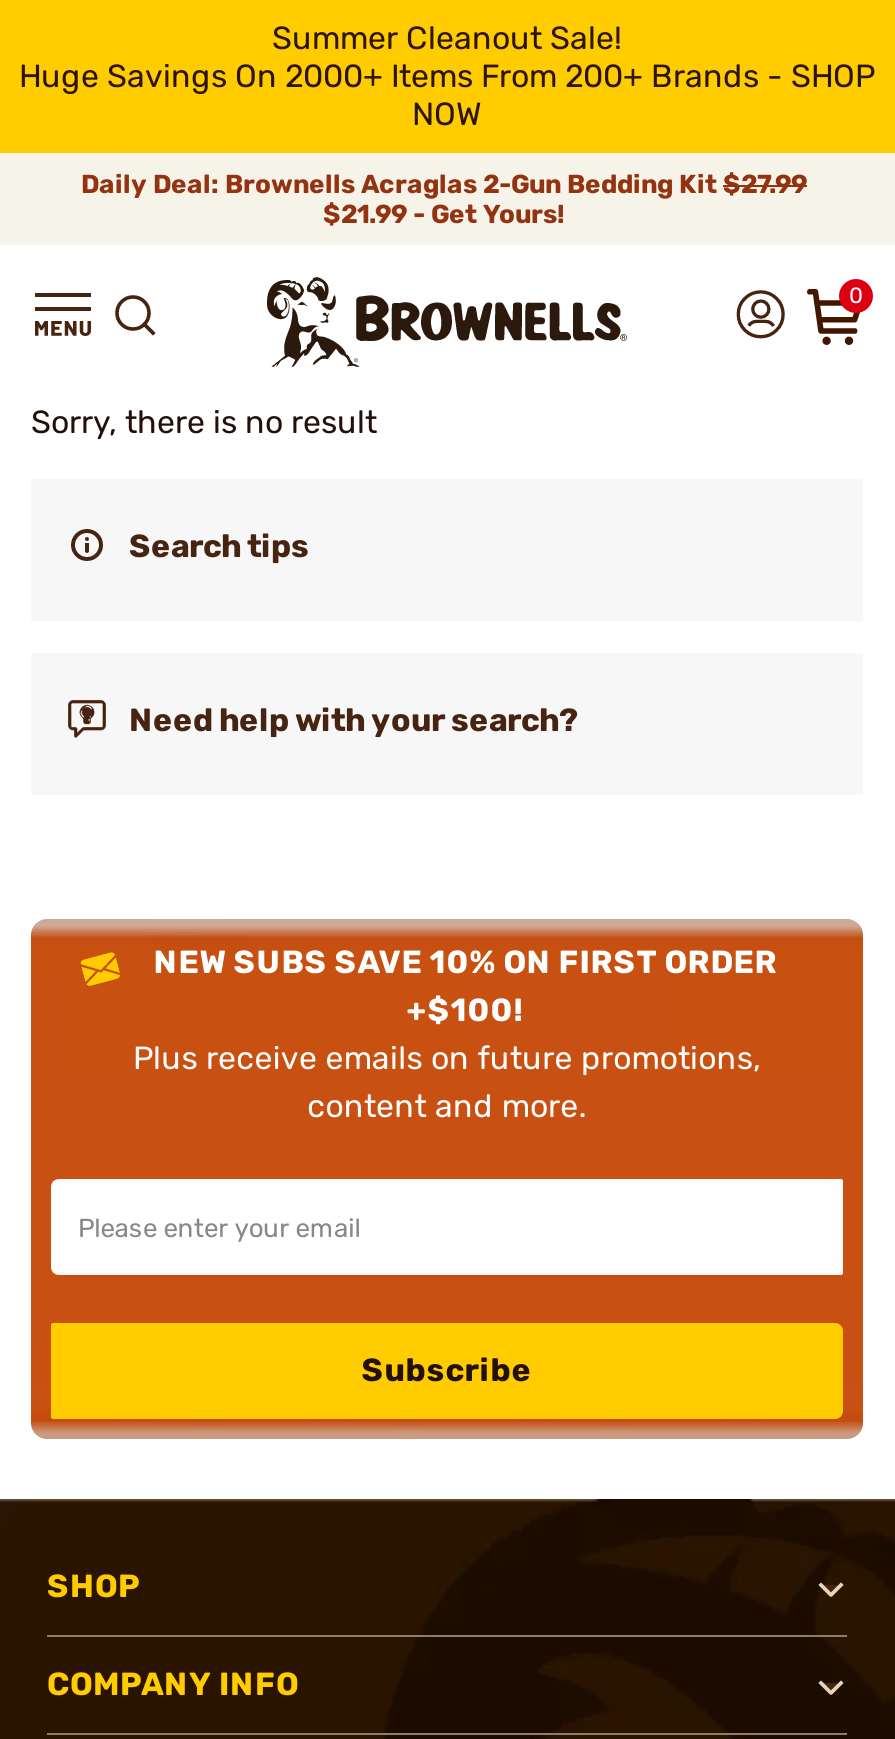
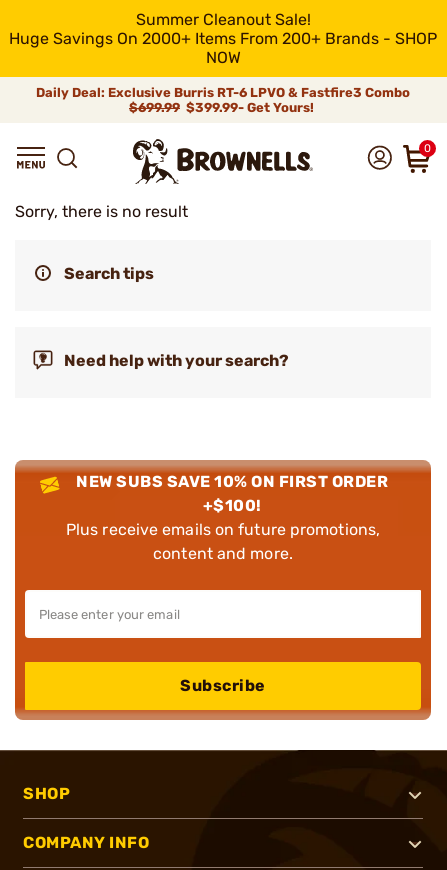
[81,169,807,229] Daily Deal: Brownells Acraglas 2-Gun Bedding Kit $27.99 | $21.99 - Get Yours! -> [36,85,410,115] Daily Deal: Exclusive Burris RT-6 LPVO & Fastfire3 Combo | $699.99 $399.99- Get Yours!

